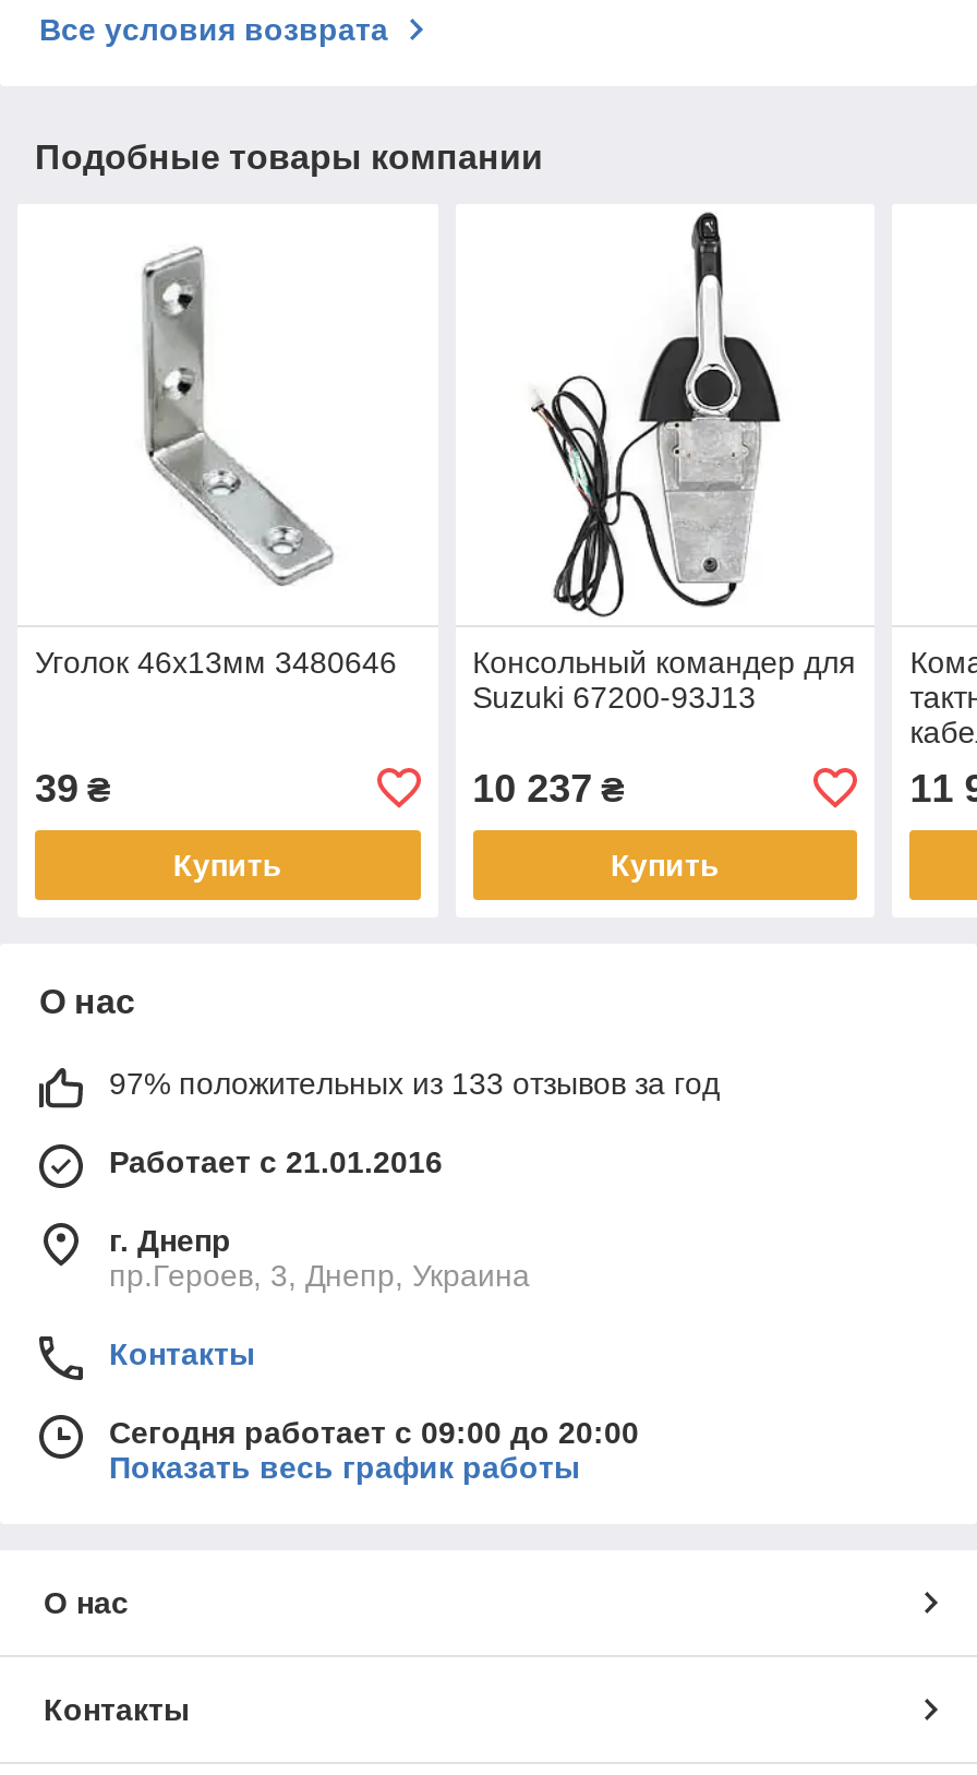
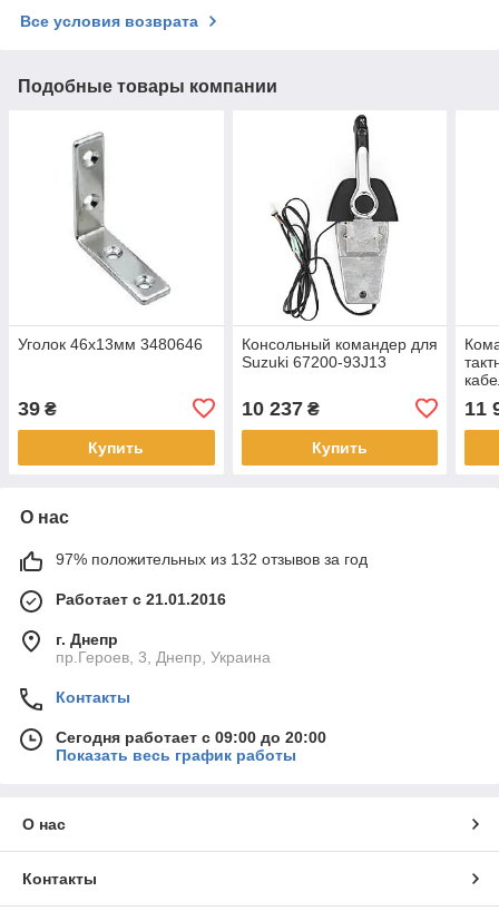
[109,1065,720,1100] 97% положительных из 133 отзывов за год -> [56,550,368,568] 97% положительных из 132 отзывов за год

